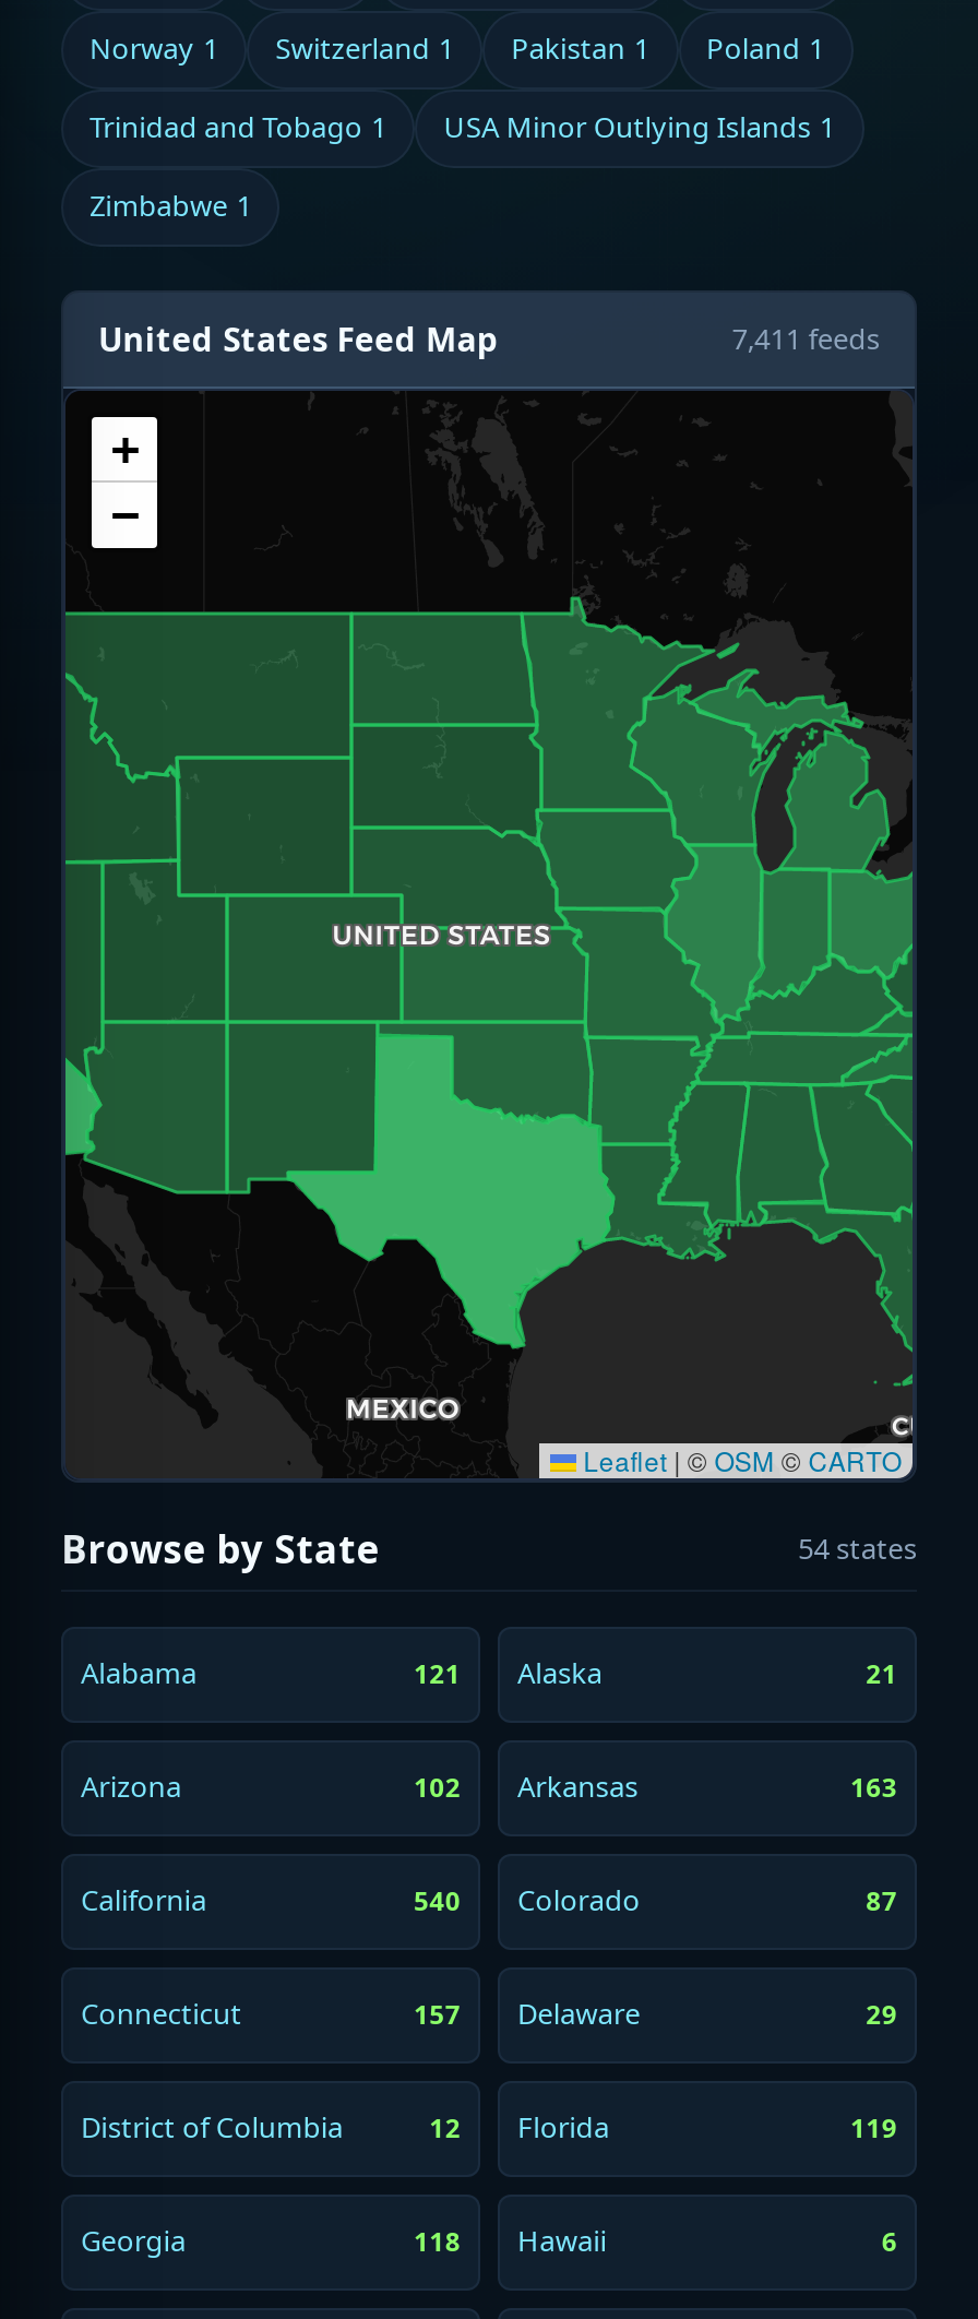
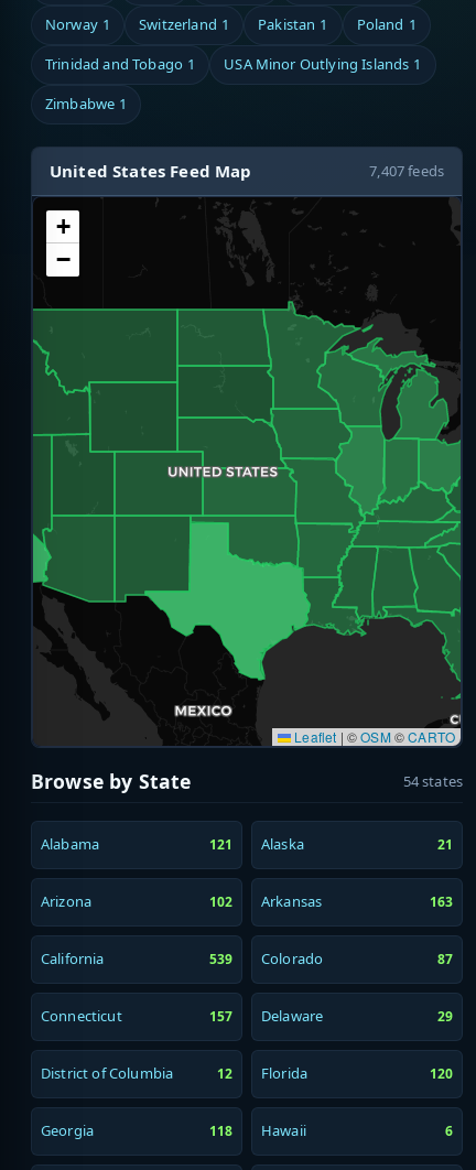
[732,319,880,358] 7,411 feeds -> [369,161,444,181] 7,407 feeds
[414,1881,640,1920] 540 Colorado -> [209,949,323,969] 539 Colorado
[850,2109,897,2146] 119 -> [429,1064,453,1083] 120

